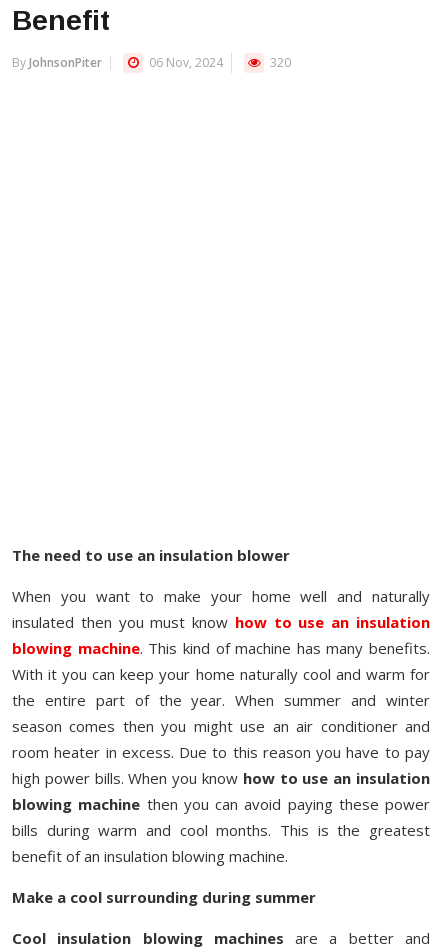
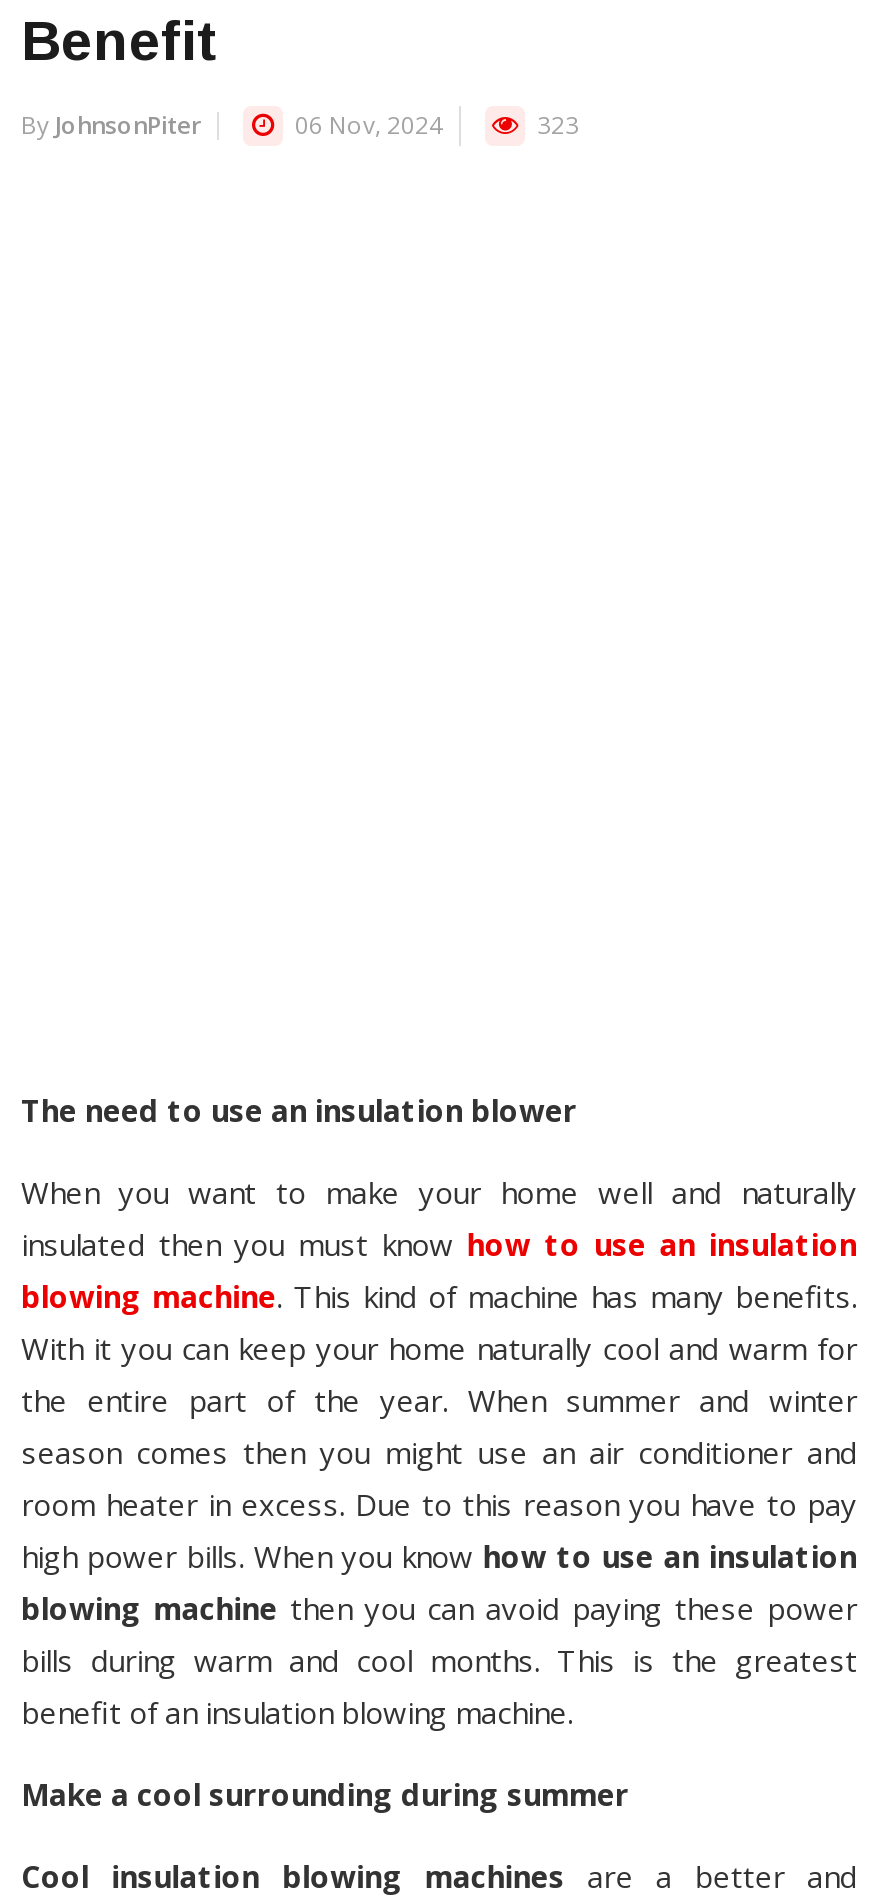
[267,54,291,71] 320 -> [531,107,579,141] 323

